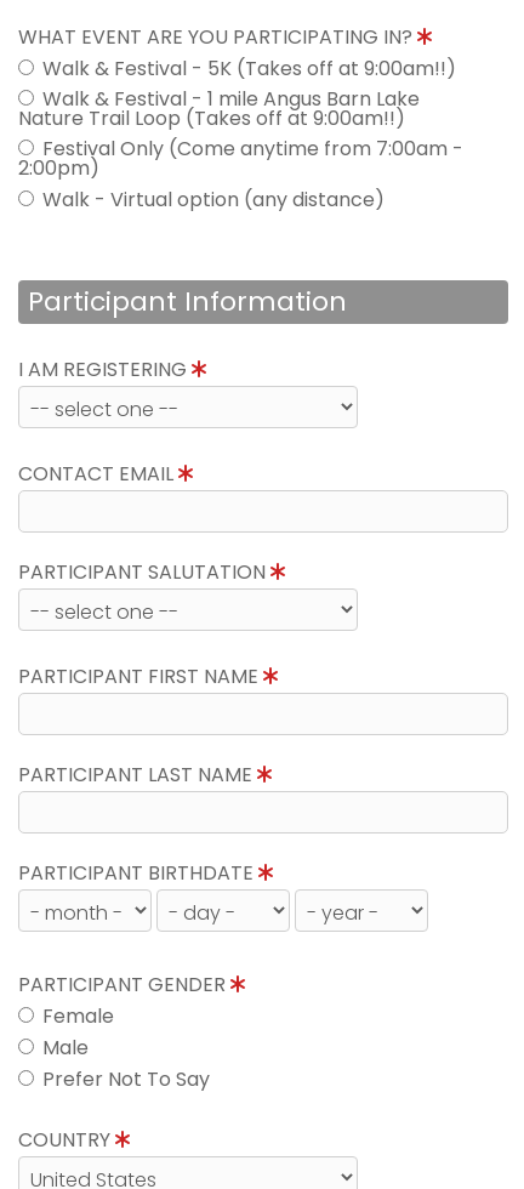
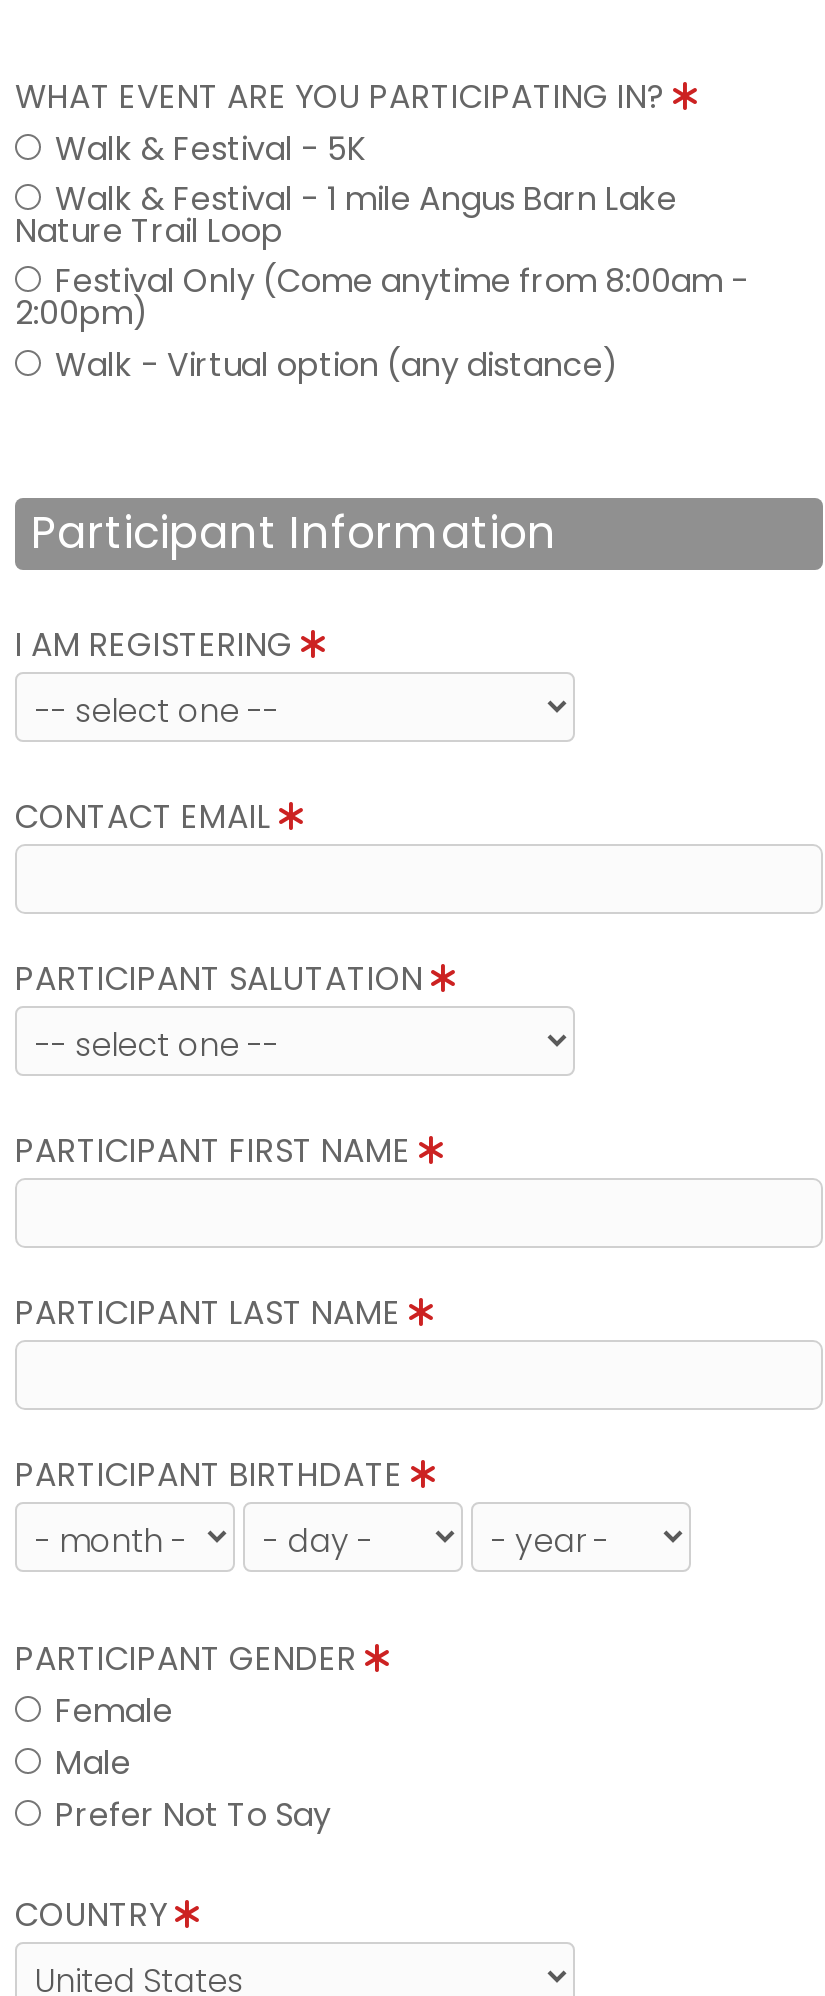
[42,55,456,83] Walk & Festival - 5K (Takes off at 9:00am!!) -> [55,126,367,172] Walk & Festival - 5K
[18,104,463,163] Nature Trail Loop (Takes off at 9:00am!!) | Festival Only (Come anytime from 7:00am - -> [15,208,749,304] Nature Trail Loop | Festival Only (Come anytime from 8:00am -

